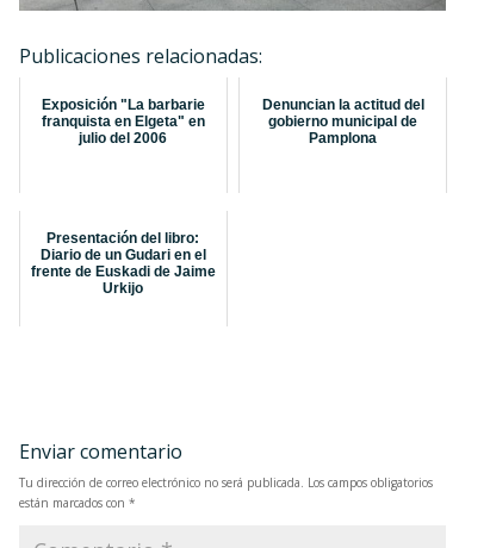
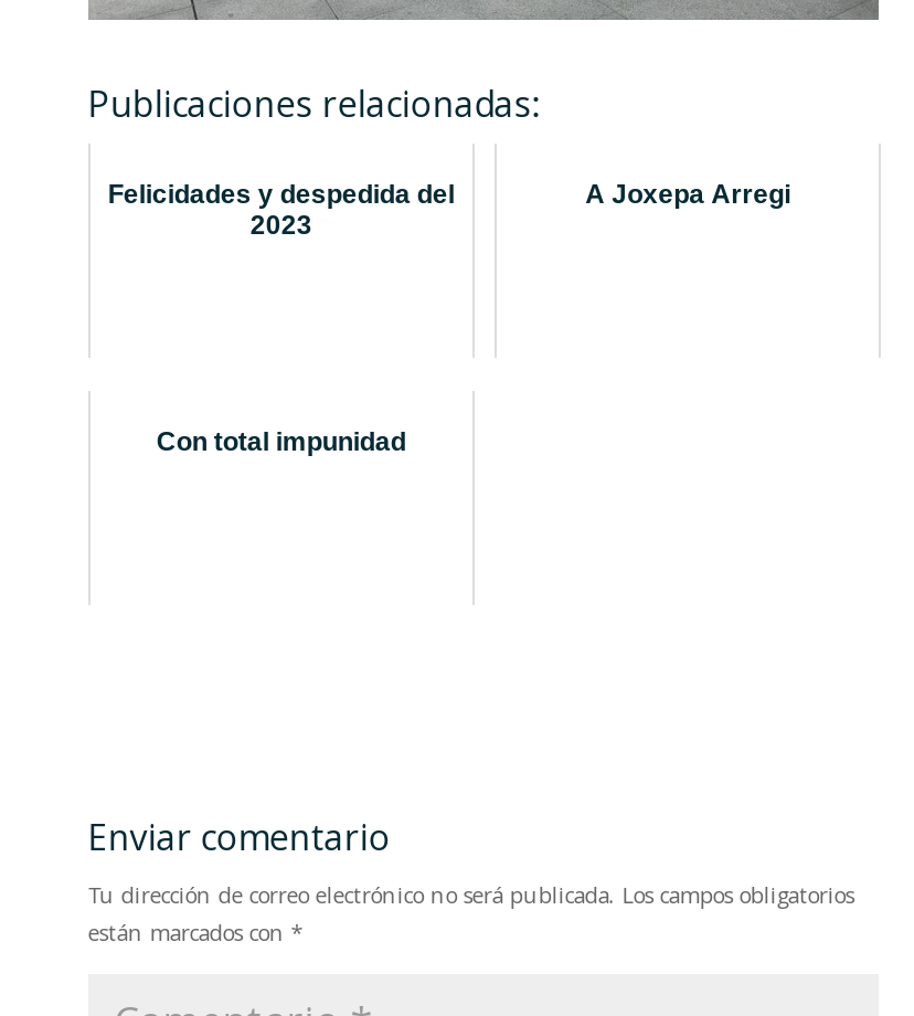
[42,97,205,147] Exposición "La barbarie | franquista en Elgeta" en | julio del 2006 -> [108,180,455,242] Felicidades y despedida del | 2023
[262,97,424,147] Denuncian la actitud del | gobierno municipal de | Pamplona -> [585,180,791,211] A Joxepa Arregi
[31,231,216,297] Presentación del libro: | Diario de un Gudari en el | frente de Euskadi de Jaime | Urkijo -> [157,427,406,458] Con total impunidad

